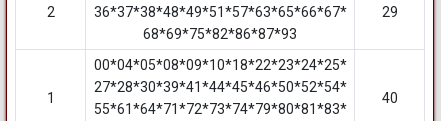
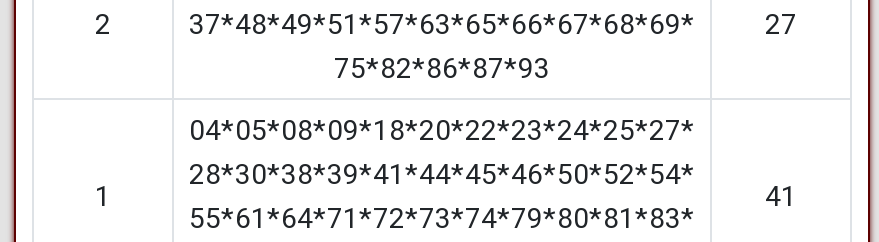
[93,4,346,20] 36*37*38*48*49*51*57*63*65*66*67* -> [189,7,695,39] 37*48*49*51*57*63*65*66*67*68*69*
[381,4,397,20] 29 -> [765,7,797,39] 27
[143,26,297,42] 68*69*75*82*86*87*93 -> [334,51,550,83] 75*82*86*87*93
[93,57,346,73] 00*04*05*08*09*10*18*22*23*24*25* -> [189,113,695,145] 04*05*08*09*18*20*22*23*24*25*27*
[93,79,346,95] 27*28*30*39*41*44*45*46*50*52*54* -> [189,157,695,189] 28*30*38*39*41*44*45*46*50*52*54*
[381,90,397,106] 40 -> [765,179,797,211] 41

